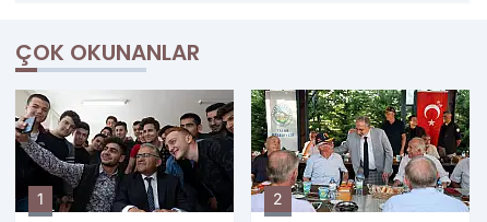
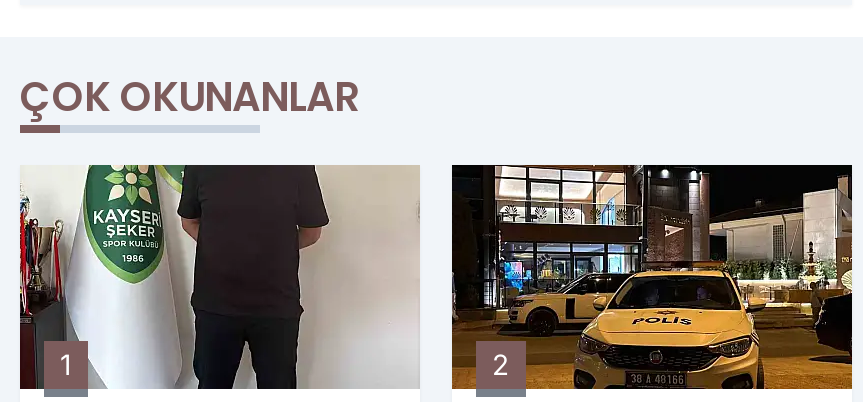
[14,90,235,213] [image] -> [18,163,420,391] [image]
[250,89,471,212] [image] -> [450,163,854,391] [image]

